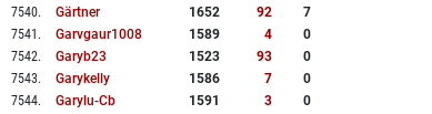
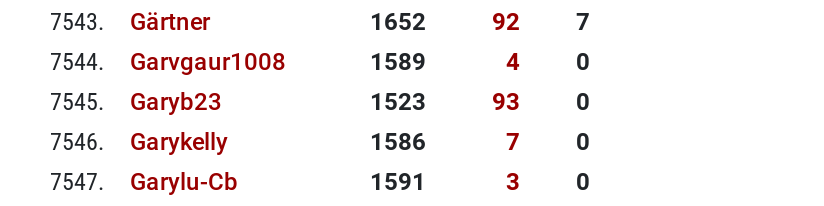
[11,5,100,20] 7540. Gärtner -> [50,8,210,36] 7543. Gärtner
[11,27,142,42] 7541. Garvgaur1008 -> [50,48,286,76] 7544. Garvgaur1008
[11,49,107,64] 7542. Garyb23 -> [50,88,222,116] 7545. Garyb23
[11,71,110,87] 7543. Garykelly -> [50,128,228,156] 7546. Garykelly
[11,93,115,109] 7544. Garylu-Cb -> [50,168,238,196] 7547. Garylu-Cb

